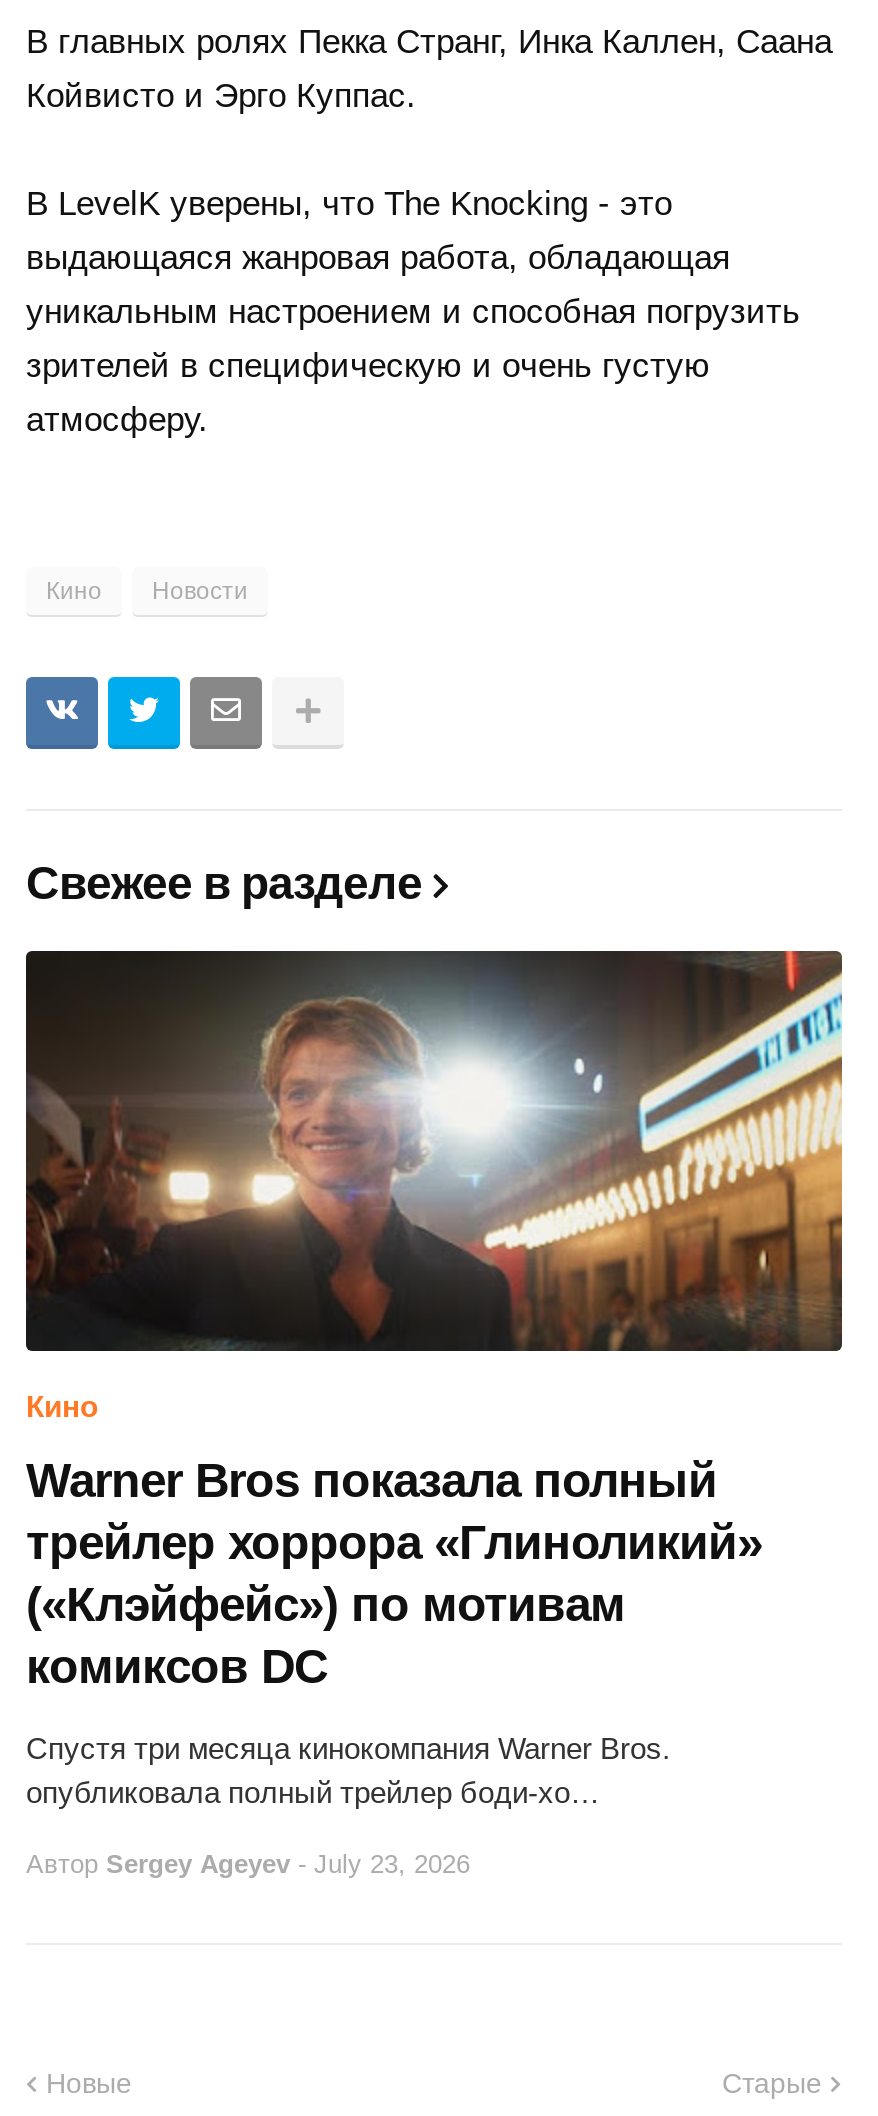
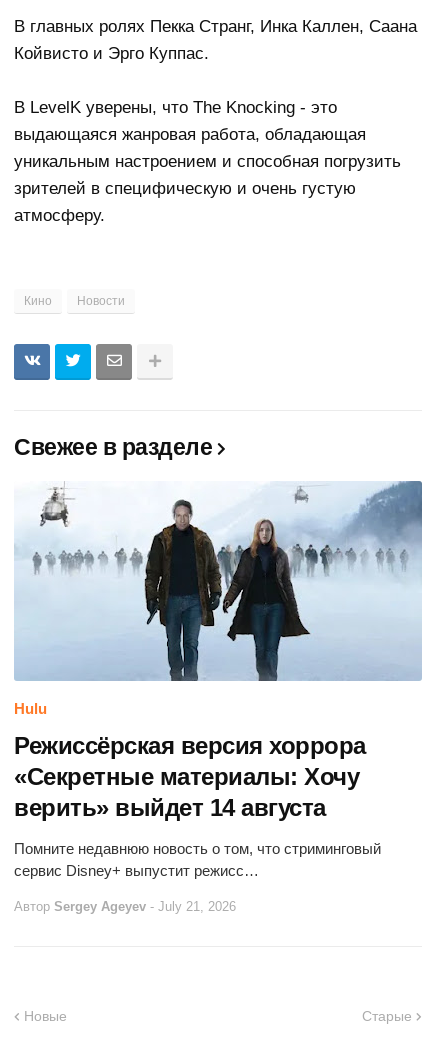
[24,949,844,1423] [image] | Кино -> [14,480,422,717] [image] | Hulu
[26,1453,762,1693] Warner Bros показала полный | трейлер хоррора «Глиноликий» | («Клэйфейс») по мотивам | комиксов DC -> [14,732,365,821] Режиссёрская версия хоррора | «Секретные материалы: Хочу | верить» выйдет 14 августа
[26,1731,670,1809] Спустя три месяца кинокомпания Warner Bros. | опубликовала полный трейлер боди-хо… -> [14,840,381,879] Помните недавнюю новость о том, что стриминговый | сервис Disney+ выпустит режисс…
[26,1849,470,1879] Автор Sergey Ageyev - July 23, 2026 -> [14,899,236,914] Автор Sergey Ageyev - July 21, 2026

